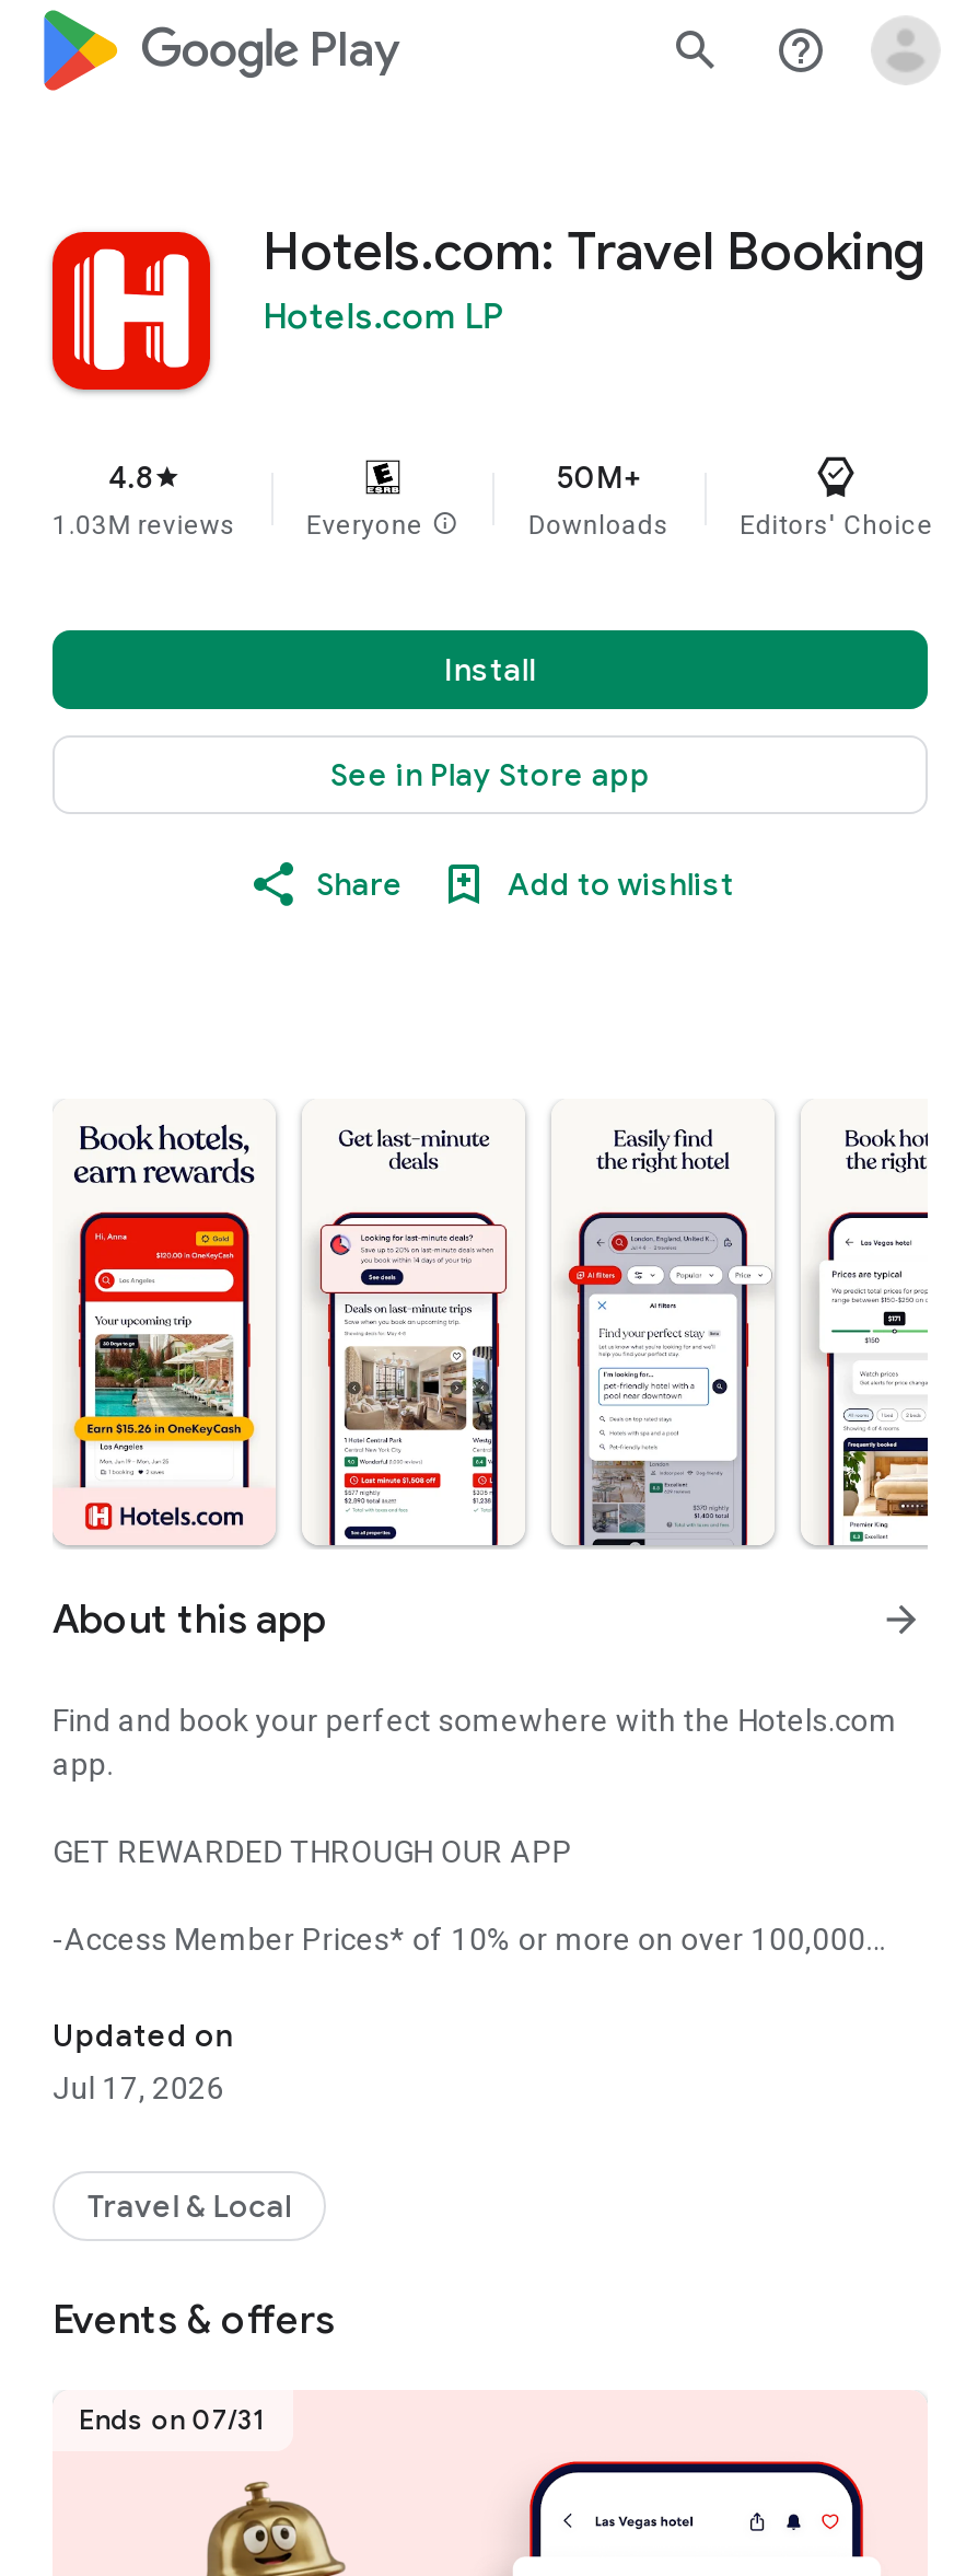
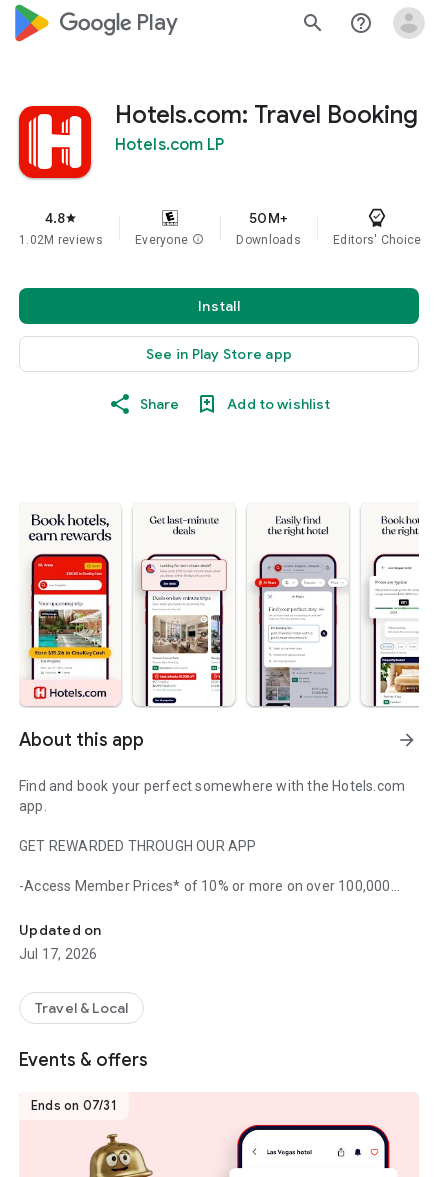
[53,510,236,541] 1.03M reviews -> [19,233,103,247] 1.02M reviews

